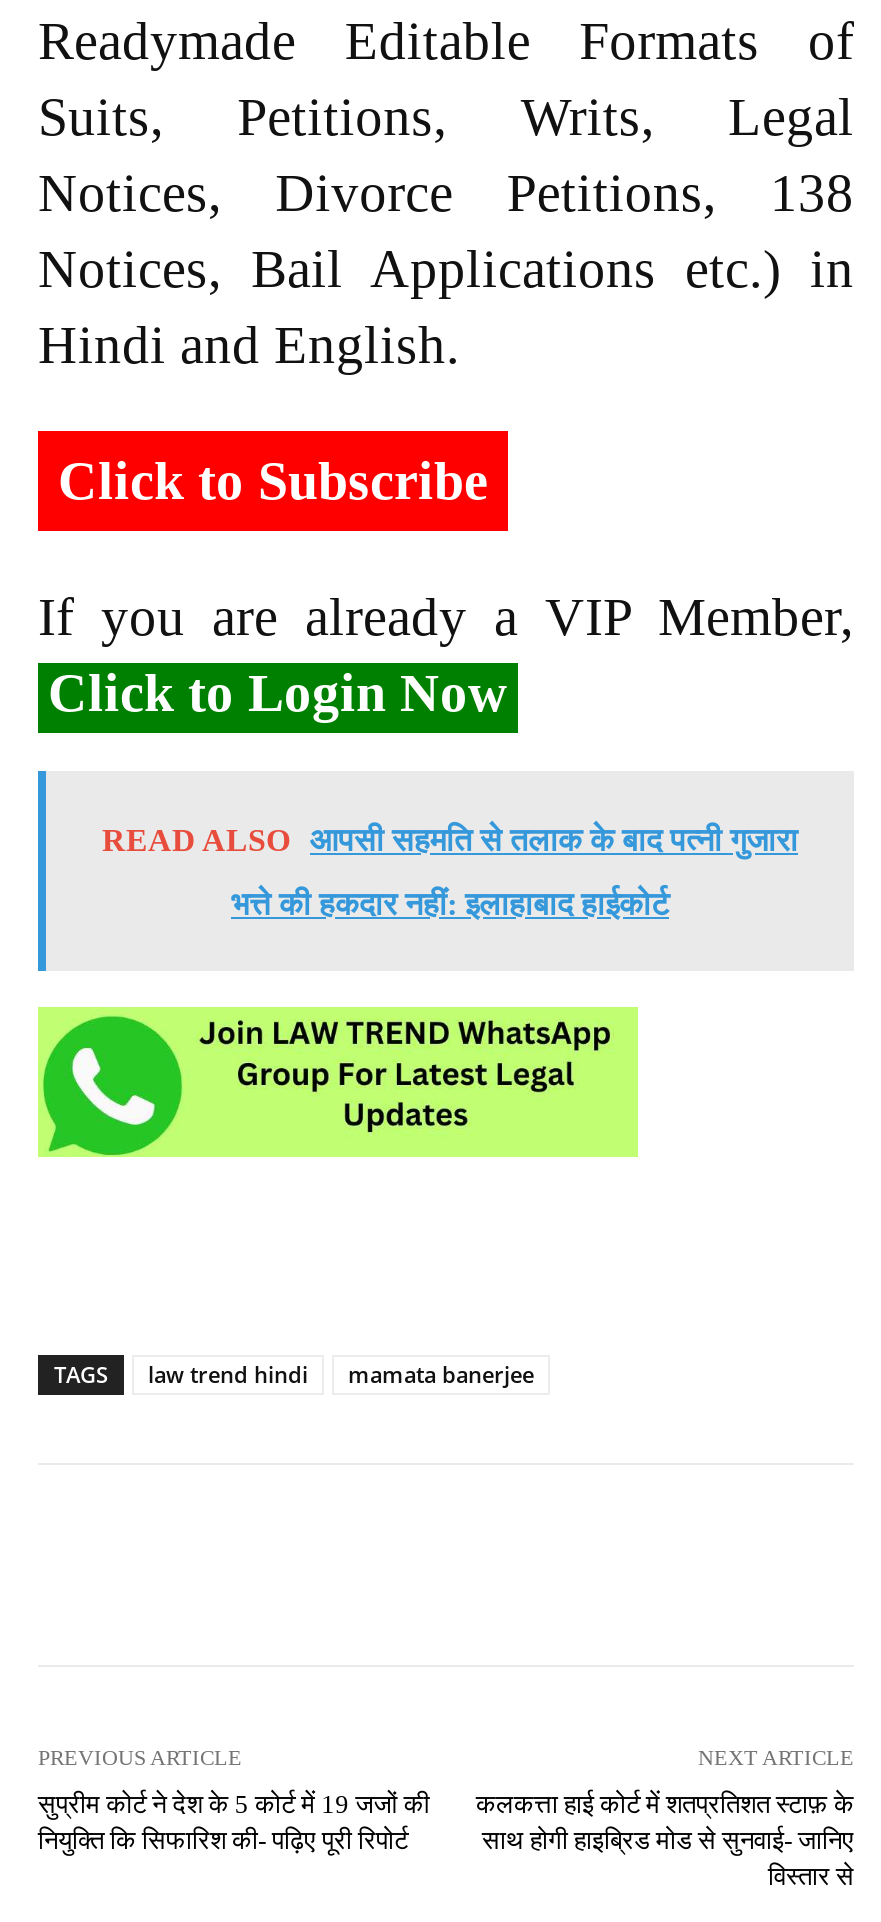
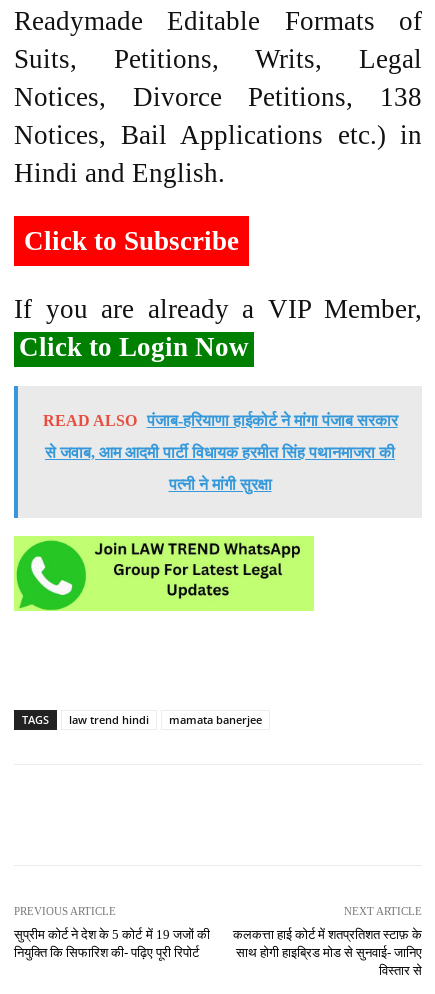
[102,823,798,921] READ ALSO आपसी सहमति से तलाक के बाद पत्नी गुजारा | भत्ते की हकदार नहीं: इलाहाबाद हाईकोर्ट -> [42,412,397,493] READ ALSO पंजाब-हरियाणा हाईकोर्ट ने मांगा पंजाब सरकार | से जवाब, आम आदमी पार्टी विधायक हरमीत सिंह पथानमाजरा की | पत्नी ने मांगी सुरक्षा

